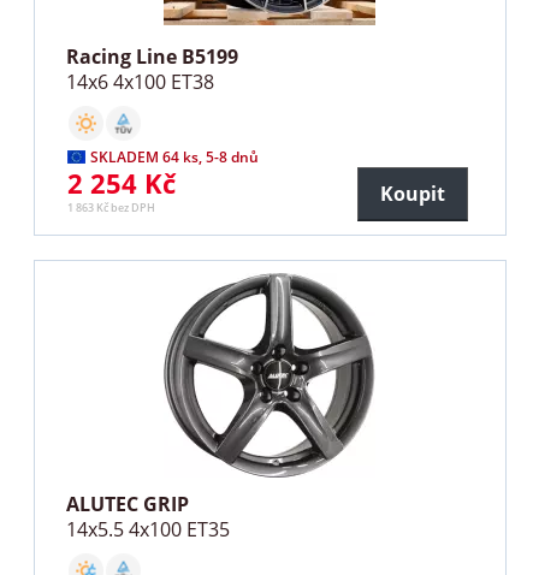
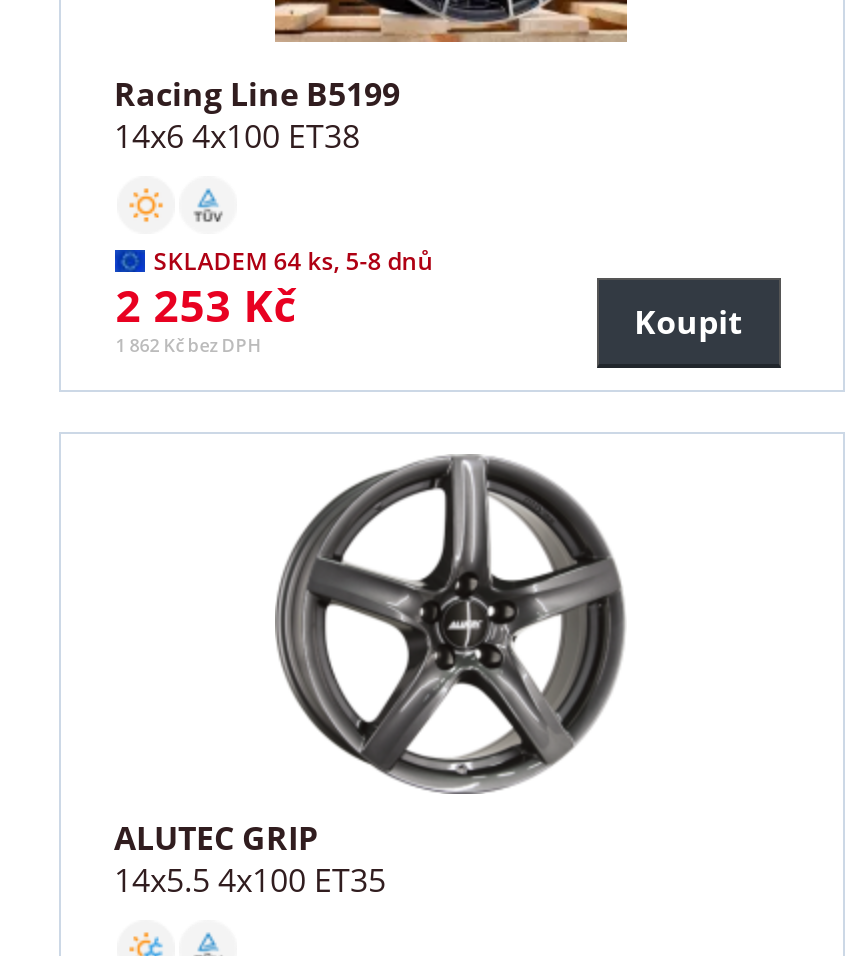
[68,165,176,201] 2 254 Kč -> [115,274,295,334] 2 253 Kč
[68,199,155,215] 1 863 Kč bez DPH -> [115,332,261,358] 1 862 Kč bez DPH

